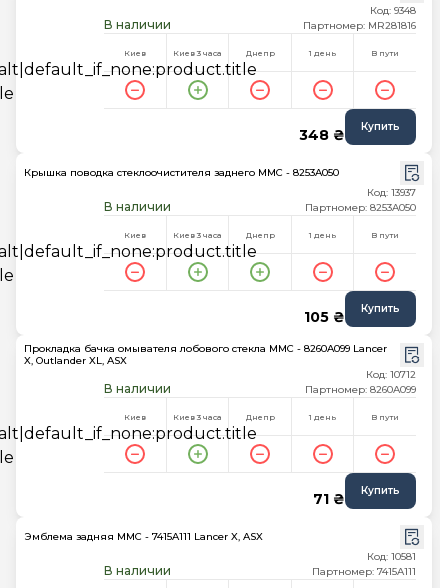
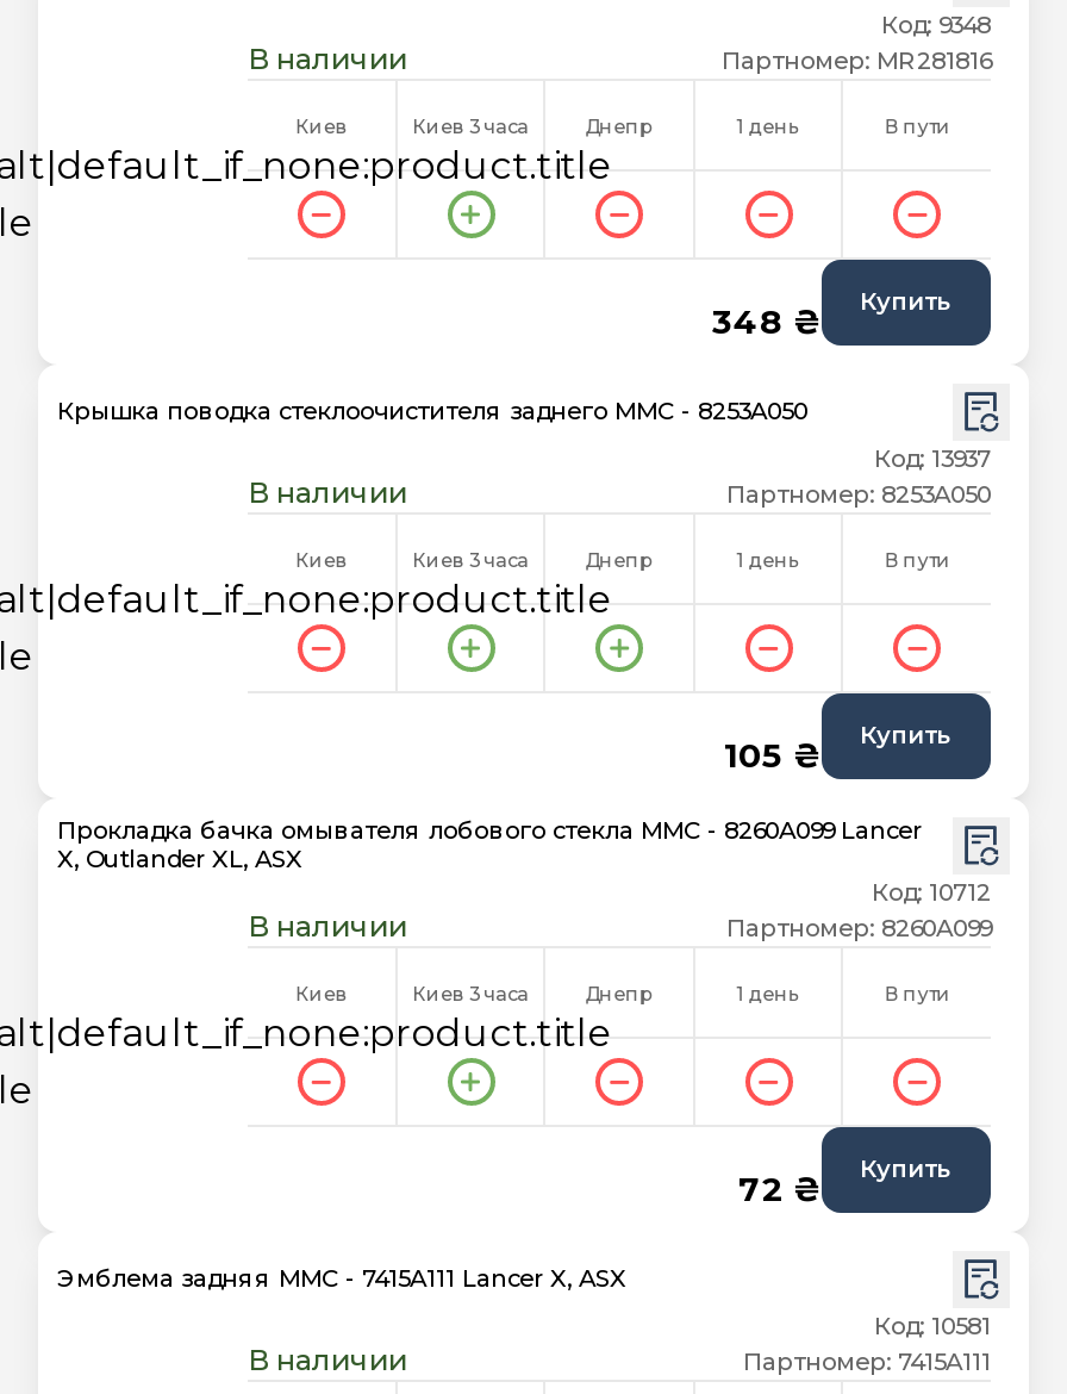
[313,484,400,508] 71 ₴ Купить -> [738,1153,953,1211] 72 ₴ Купить

